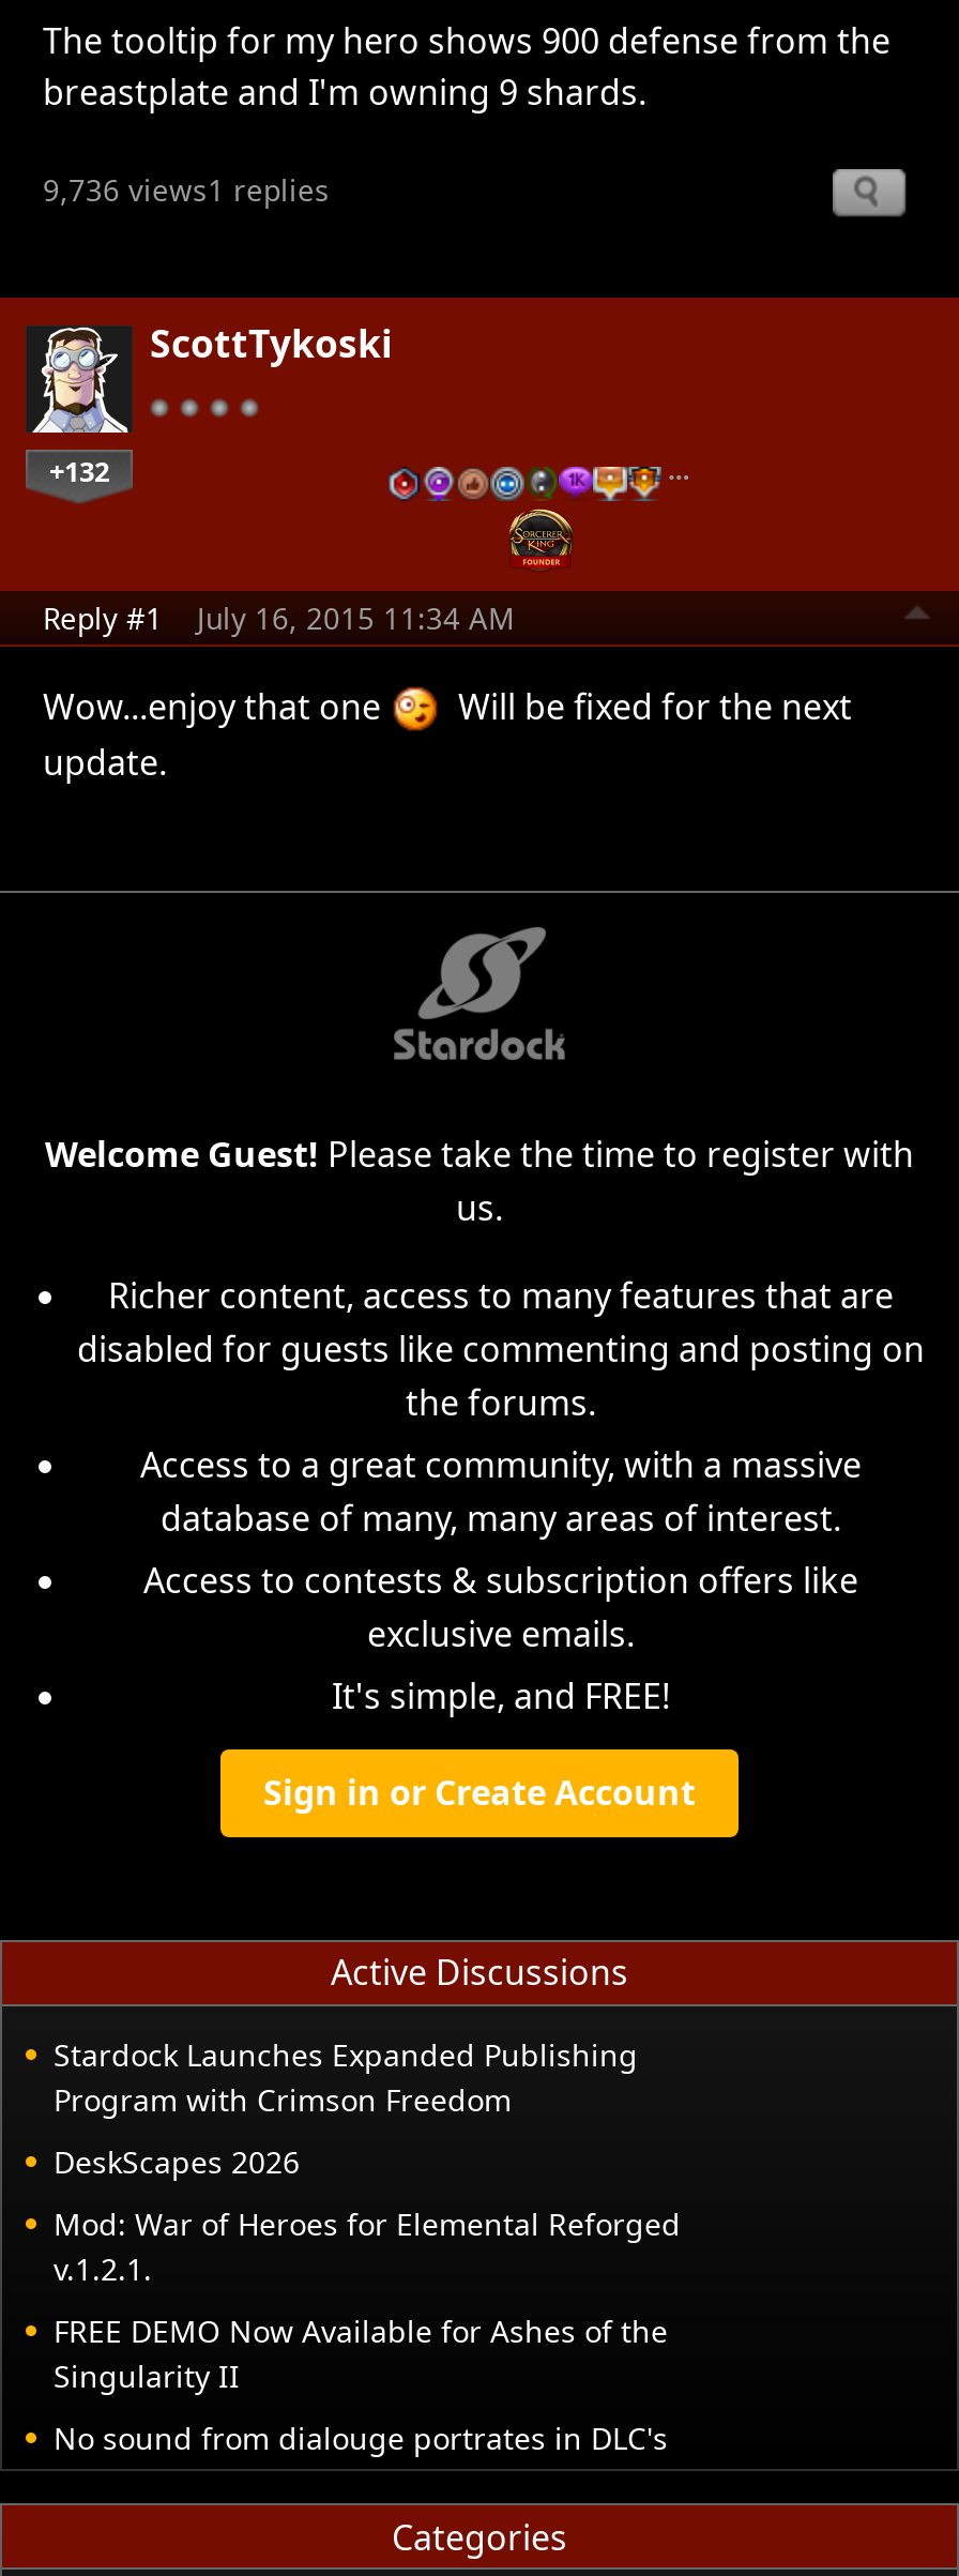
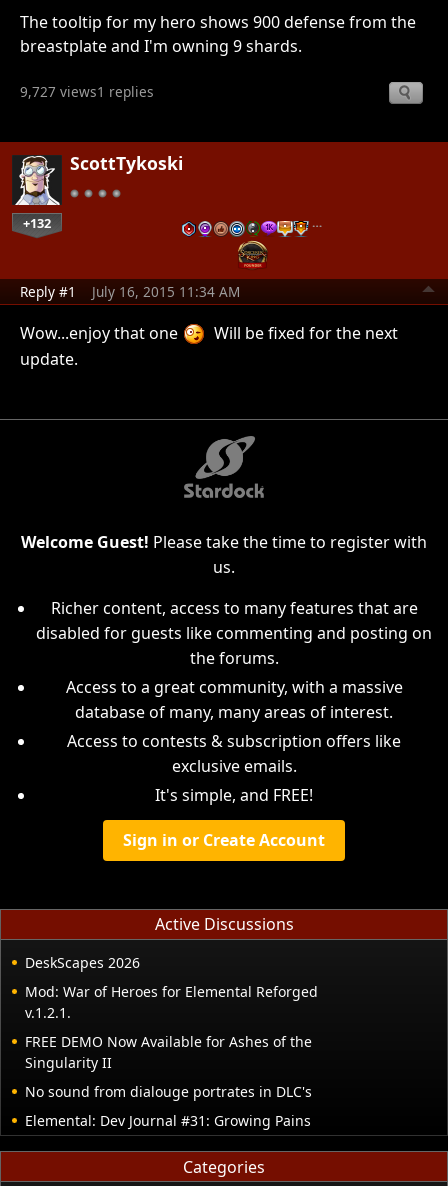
[43,169,330,210] 9,736 views1 replies -> [20,82,154,101] 9,727 views1 replies
[54,2034,638,2120] Stardock Launches Expanded Publishing | Program with Crimson Freedom -> none
moved [54,2141,681,2458] -> [25,953,318,1101]: DeskScapes 2026 | Mod: War of Heroes for Elemental Reforged | v.1.2.1. | FREE DEMO Now Available for Ashes of the | Singularity II | No sound from dialouge portrates in DLC's
none -> [25,1111,311,1130] Elemental: Dev Journal #31: Growing Pains

